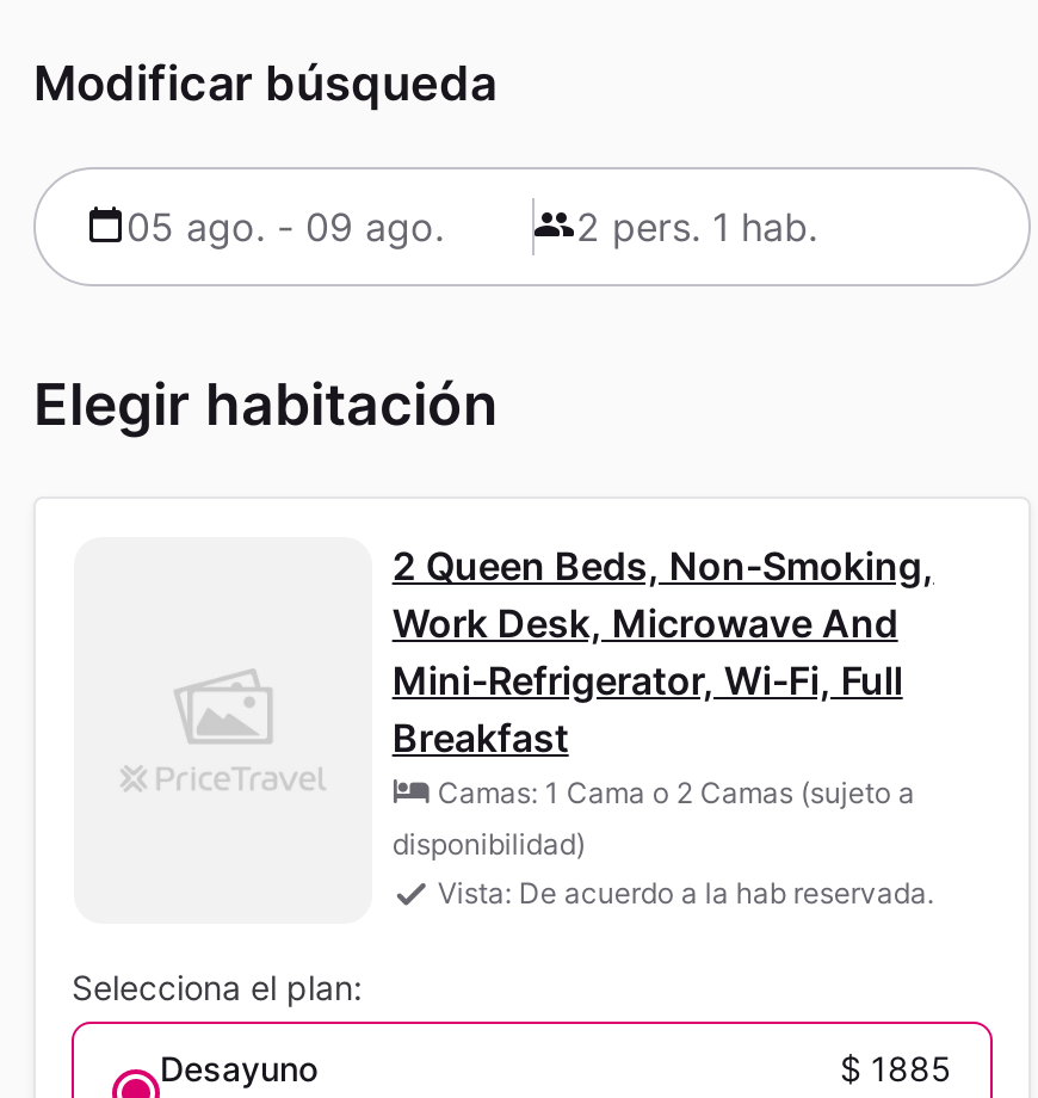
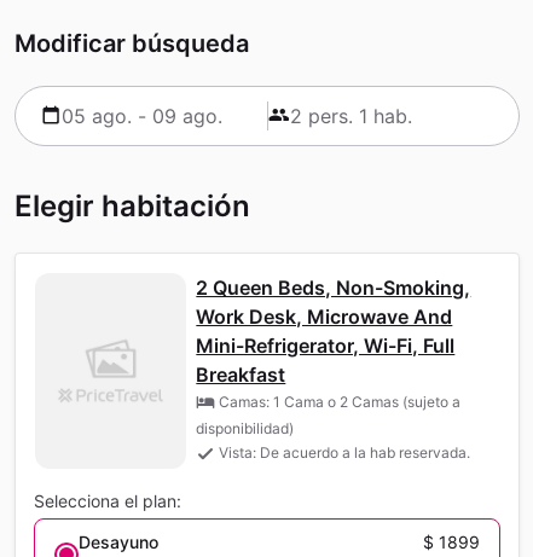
[840,1047,952,1087] $ 1885 -> [423,531,480,552] $ 1899

